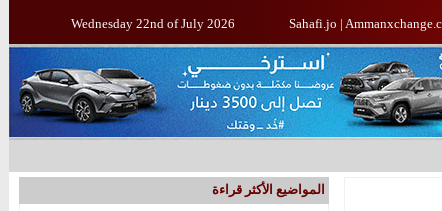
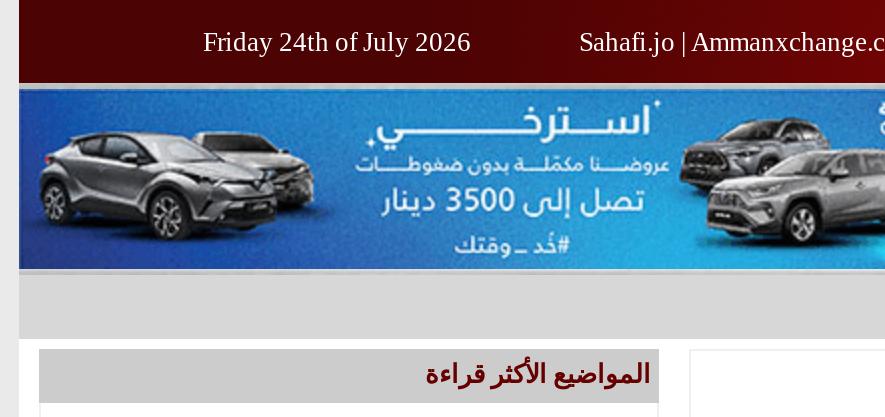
[71,16,235,31] Wednesday 22nd of July 2026 -> [203,27,471,57] Friday 24th of July 2026

